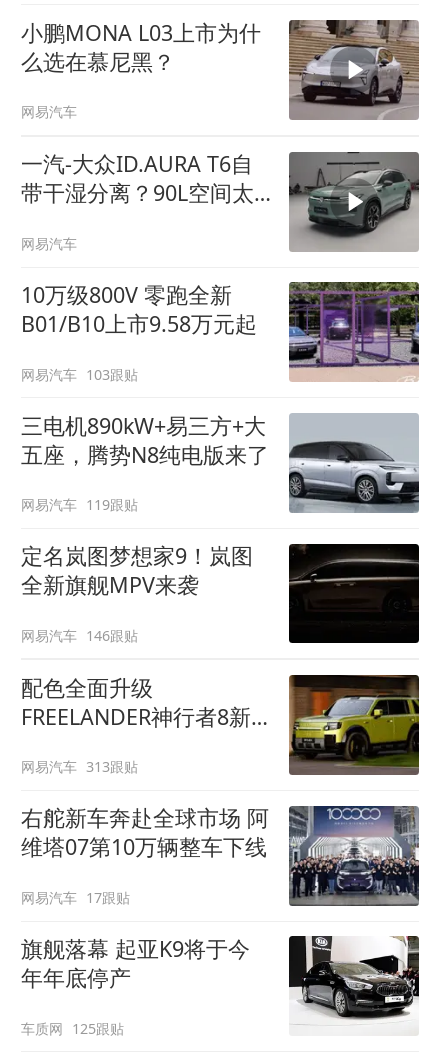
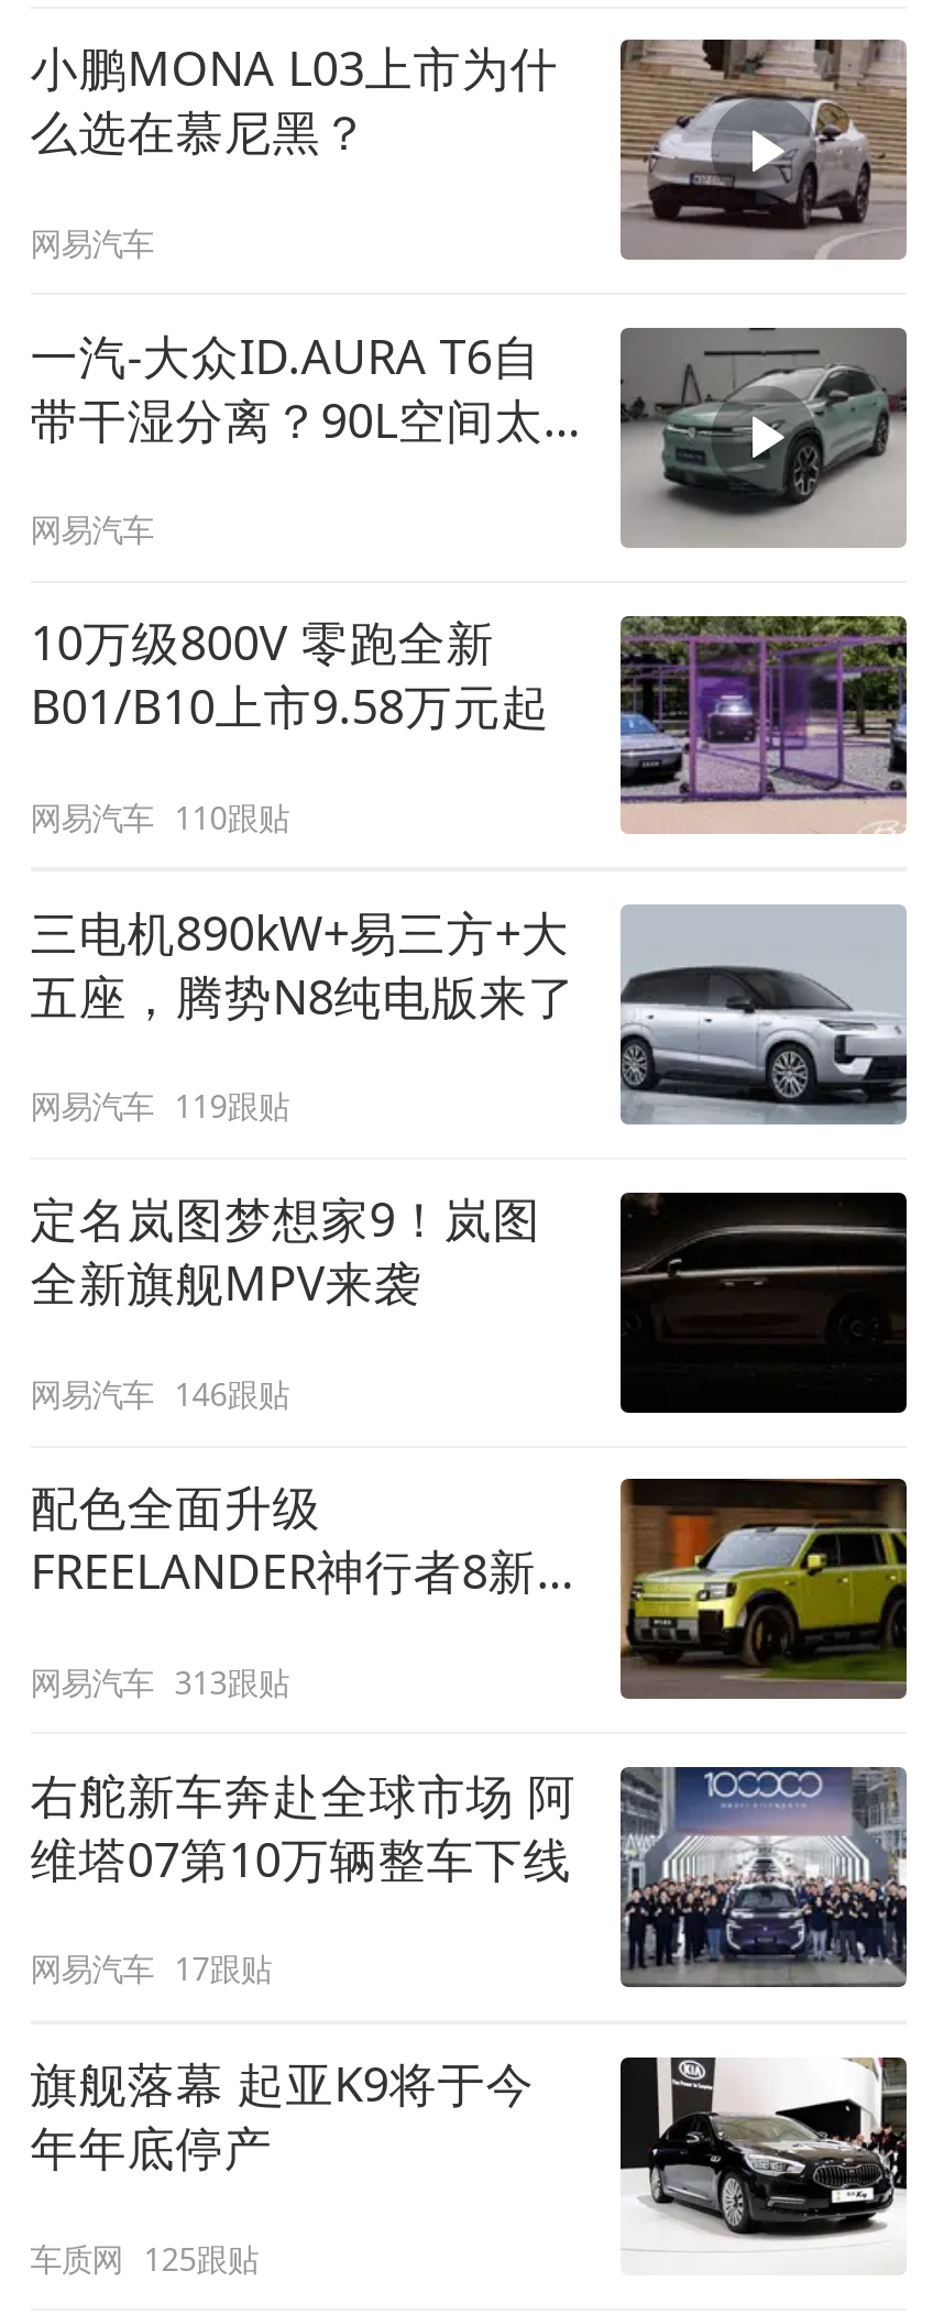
[21,365,138,384] 网易汽车 103跟贴 -> [30,796,289,838] 网易汽车 110跟贴

